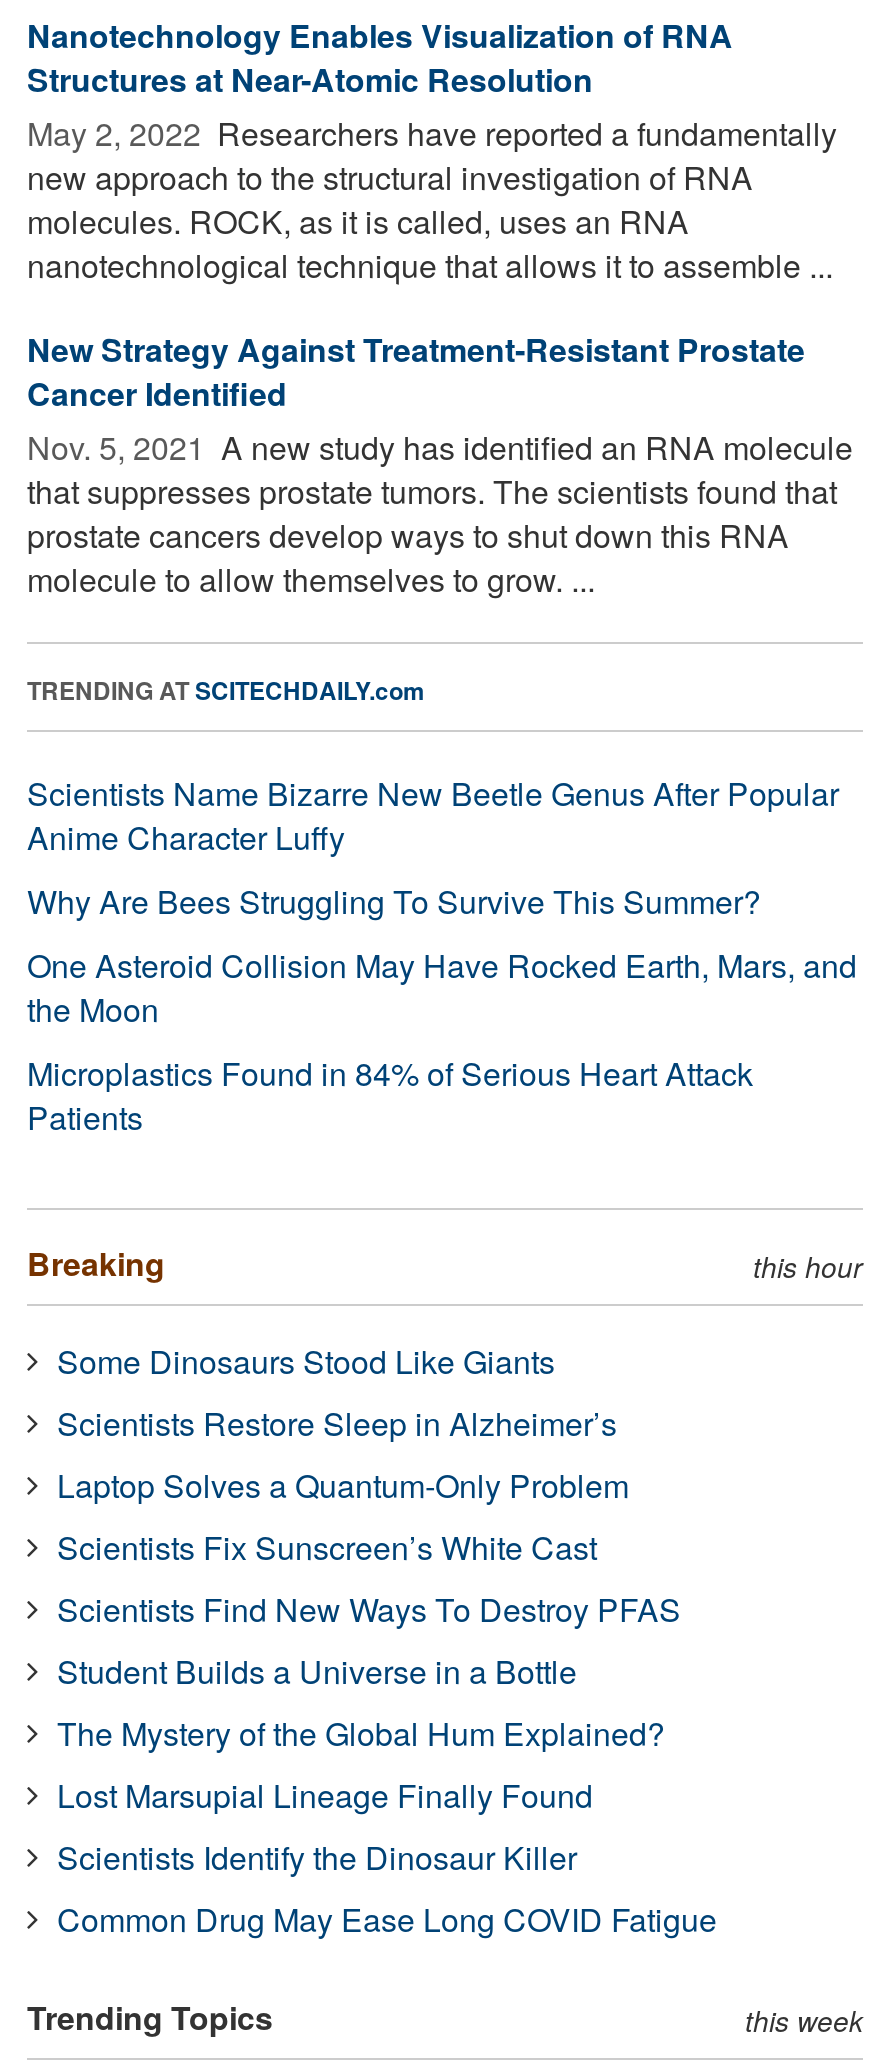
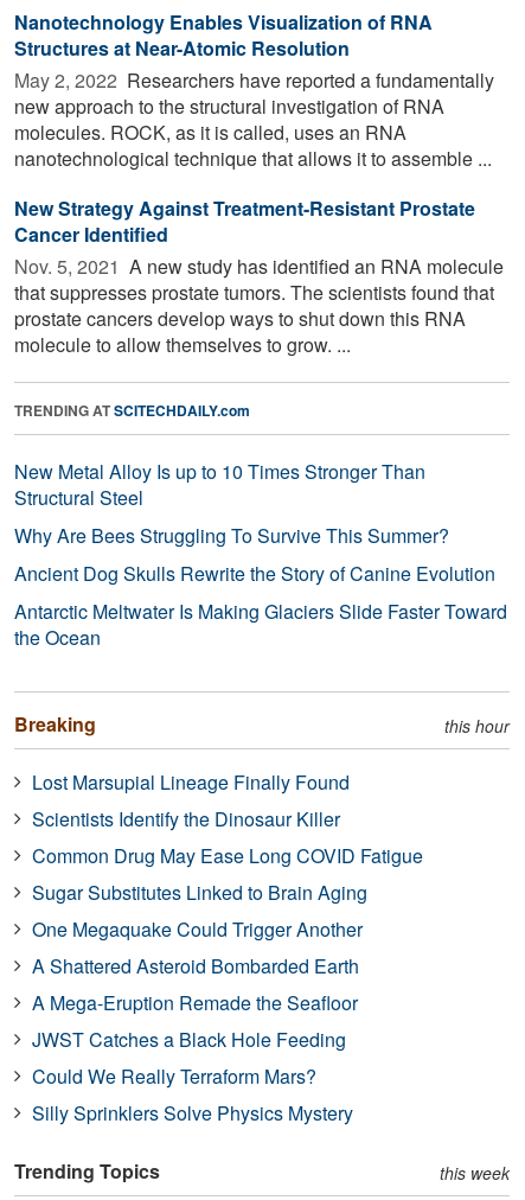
[27,770,839,860] Scientists Name Bizarre New Beetle Genus After Popular | Anime Character Luffy -> [14,457,425,511] New Metal Alloy Is up to 10 Times Stronger Than | Structural Steel
[27,942,857,1140] One Asteroid Collision May Have Rocked Earth, Mars, and | the Moon | Microplastics Found in 84% of Serious Heart Attack | Patients -> [14,559,507,651] Ancient Dog Skulls Rewrite the Story of Canine Evolution | Antarctic Meltwater Is Making Glaciers Slide Faster Toward | the Ocean
[57,1338,681,1756] Some Dinosaurs Stood Like Giants | Scientists Restore Sleep in Alzheimer’s | Laptop Solves a Quantum-Only Problem | Scientists Fix Sunscreen’s White Cast | Scientists Find New Ways To Destroy PFAS | Student Builds a Universe in a Bottle | The Mystery of the Global Hum Explained? -> none
moved [57,1772,717,1942] -> [32,768,423,869]: Lost Marsupial Lineage Finally Found | Scientists Identify the Dinosaur Killer | Common Drug May Ease Long COVID Fatigue
none -> [32,878,367,1126] Sugar Substitutes Linked to Brain Aging | One Megaquake Could Trigger Another | A Shattered Asteroid Bombarded Earth | A Mega-Eruption Remade the Seafloor | JWST Catches a Black Hole Feeding | Could We Really Terraform Mars? | Silly Sprinklers Solve Physics Mystery

